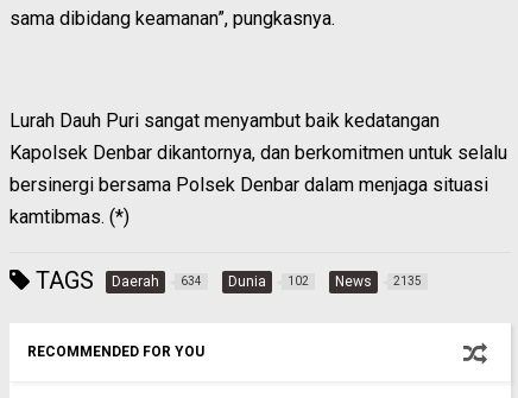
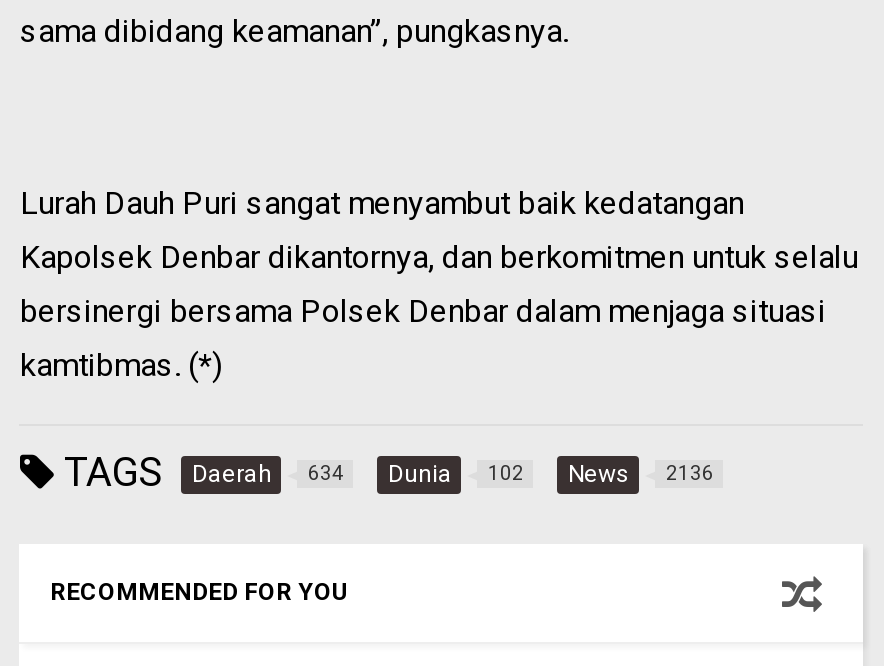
[30,266,422,294] TAGS Daerah 634 Dunia 102 News 2135 -> [54,448,714,496] TAGS Daerah 634 Dunia 102 News 2136

